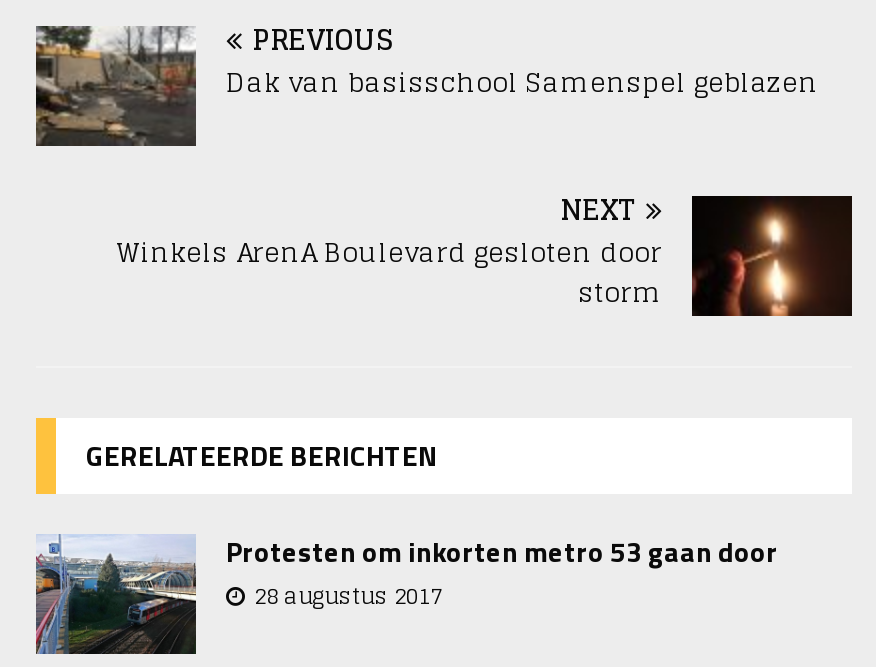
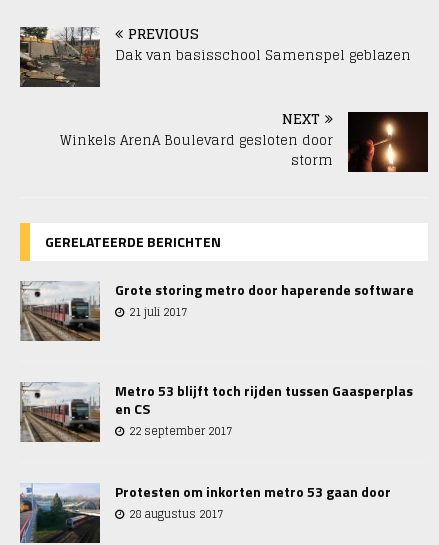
none -> [19,380,413,443] [image] | Metro 53 blijft toch rijden tussen Gaasperplas | en CS | 22 september 2017
none -> [20,278,414,342] [image] | Grote storing metro door haperende software | 21 juli 2017

